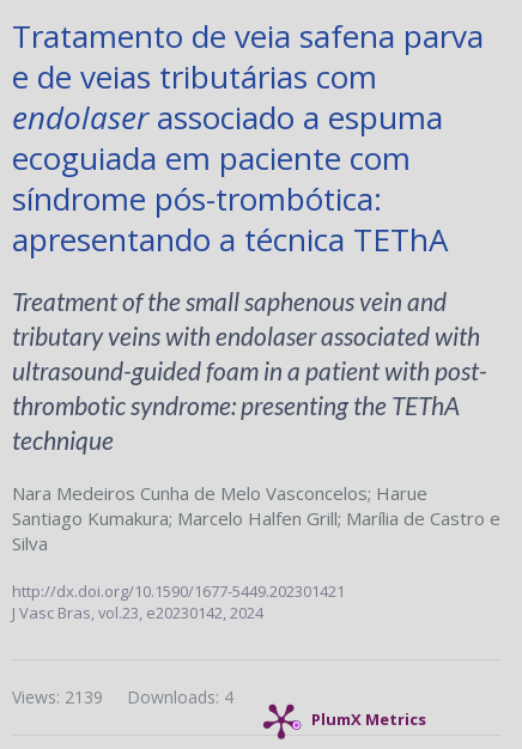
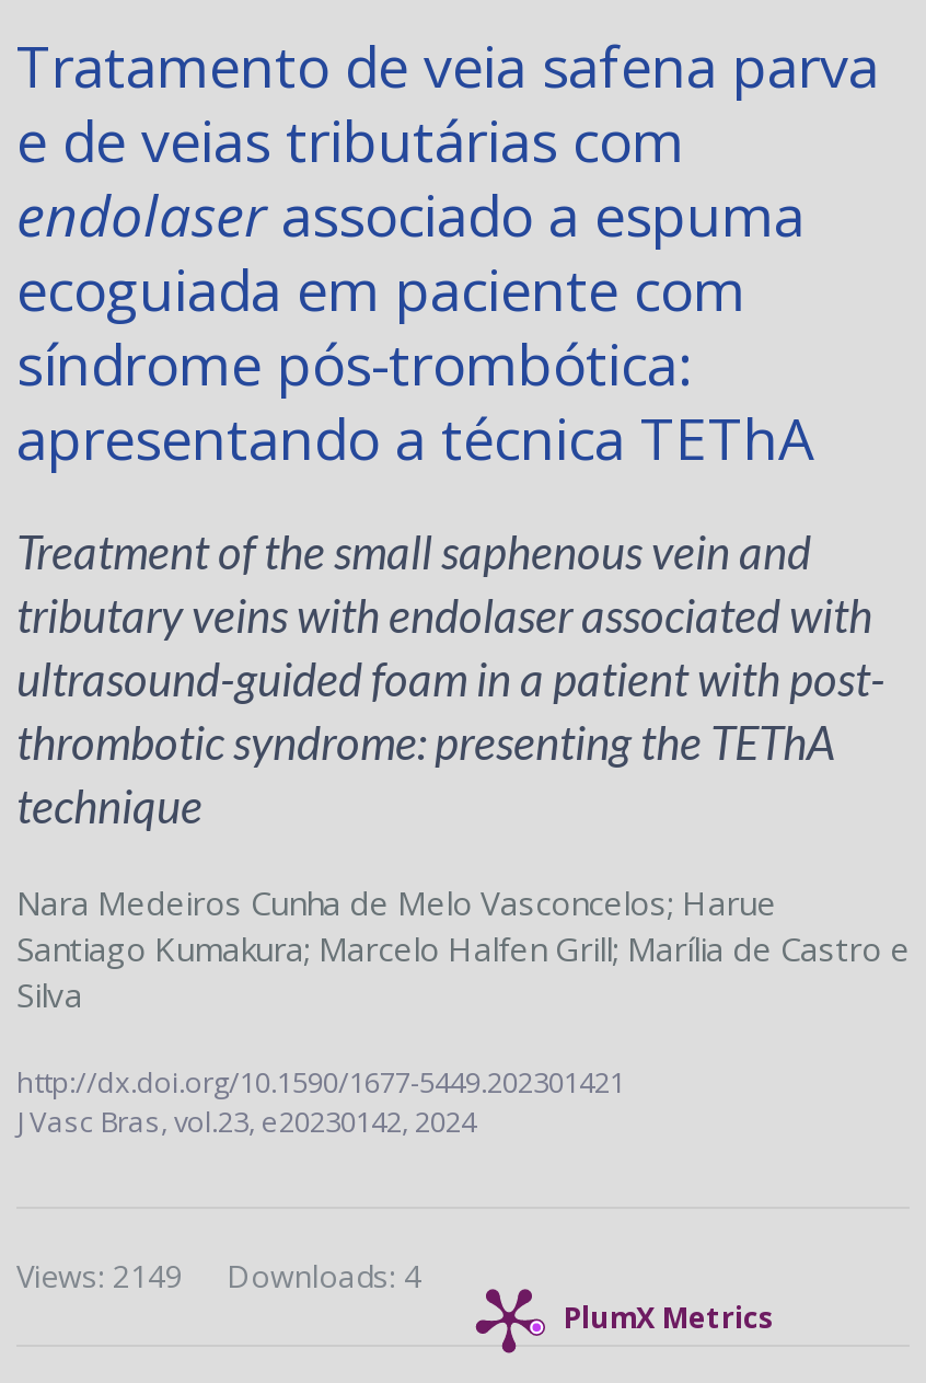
[12,686,233,708] Views: 2139 Downloads: 4 -> [16,1255,421,1296] Views: 2149 Downloads: 4

